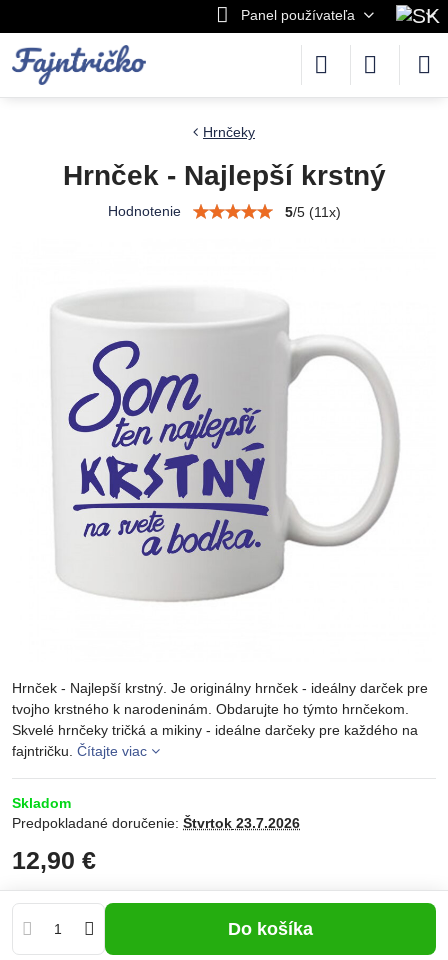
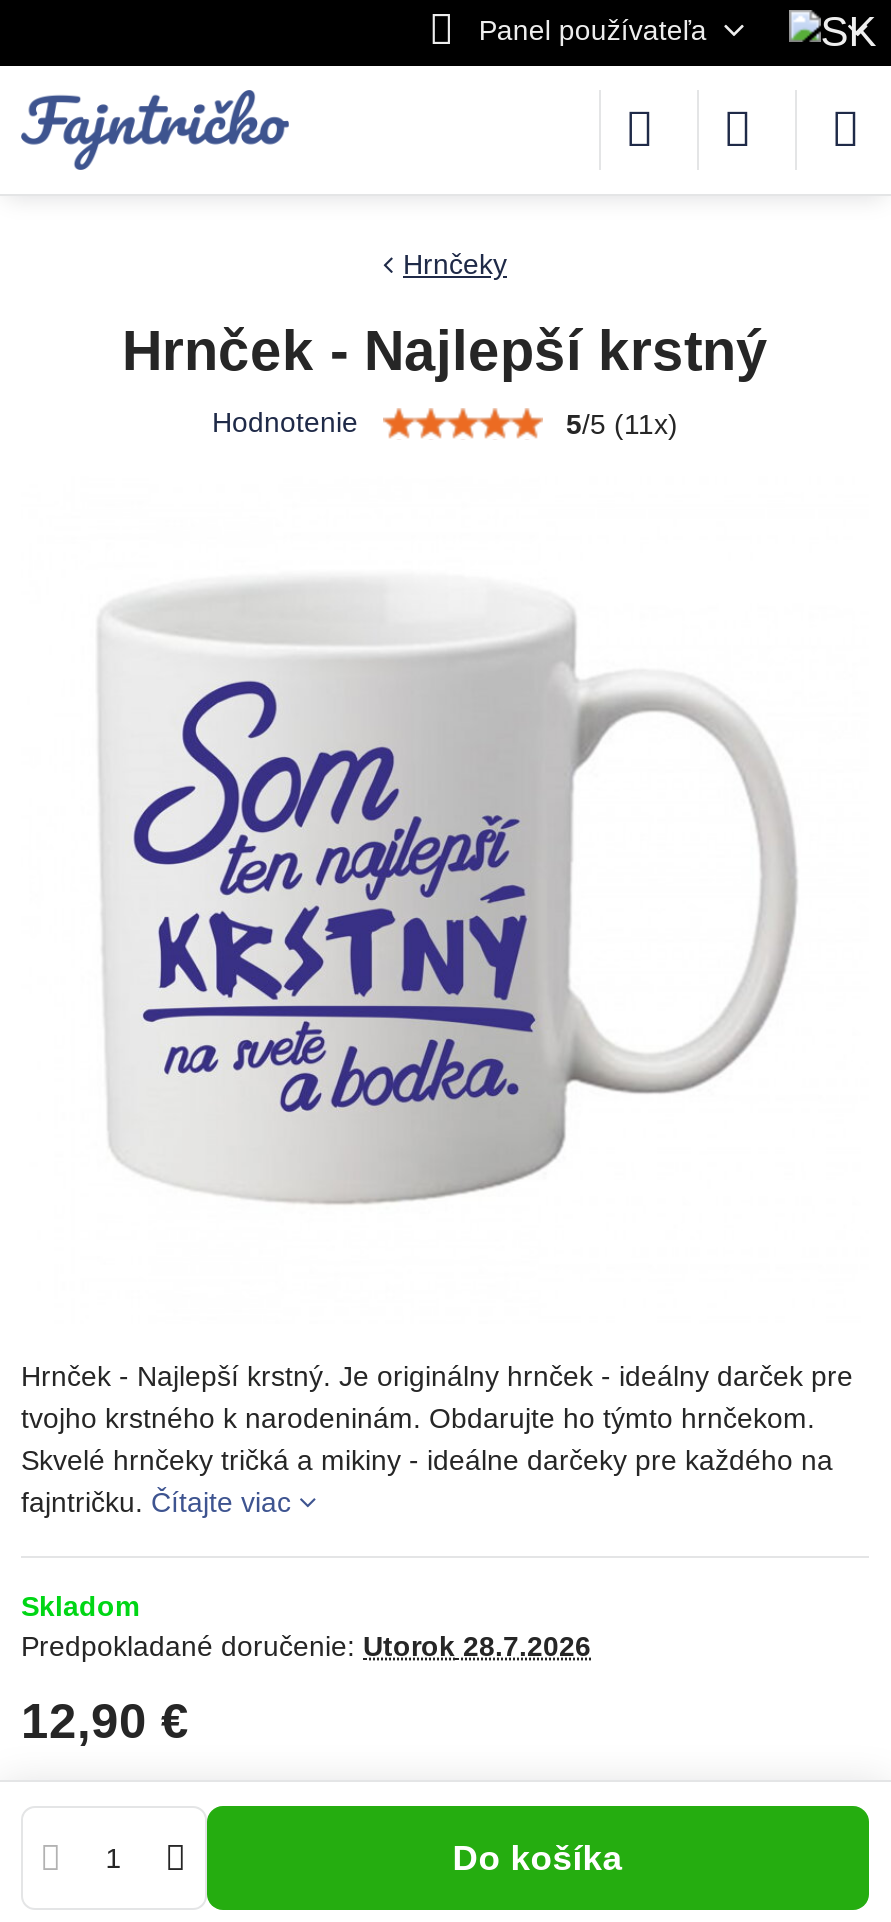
[12,815,300,831] Predpokladané doručenie: Štvrtok 23.7.2026 -> [21,1630,591,1662] Predpokladané doručenie: Utorok 28.7.2026

